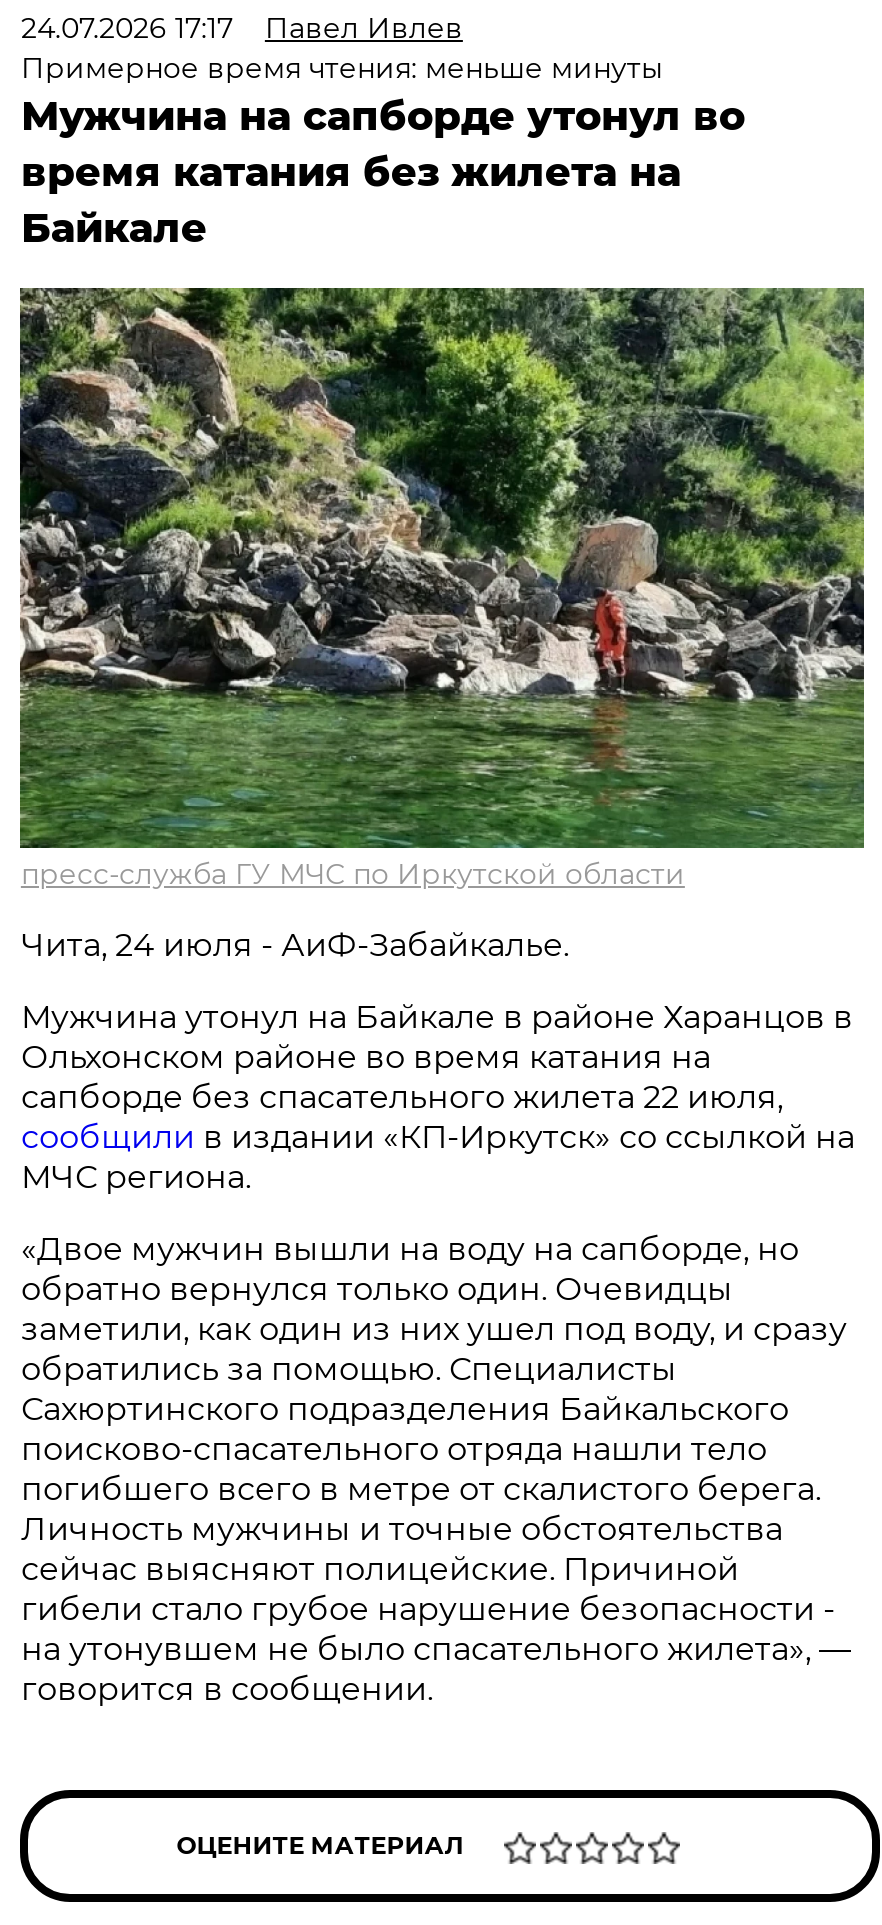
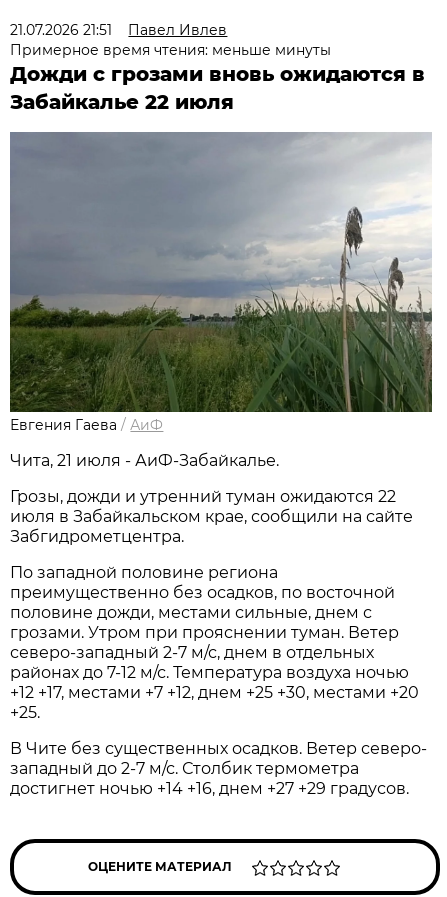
[21,10,463,46] 24.07.2026 17:17 Павел Ивлев -> [10,21,227,39] 21.07.2026 21:51 Павел Ивлев
[21,92,745,252] Мужчина на сапборде утонул во | время катания без жилета на | Байкале -> [10,62,425,114] Дожди с грозами вновь ожидаются в | Забайкалье 22 июля
[18,300,866,1708] [image] | пресс-служба ГУ МЧС по Иркутской области | Чита, 24 июля - АиФ-Забайкалье. | Мужчина утонул на Байкале в районе Харанцов в | Ольхонском районе во время катания на | сапборде без спасательного жилета 22 июля, | сообщили в издании «КП-Иркутск» со ссылкой на | МЧС региона. | «Двое мужчин вышли на воду на сапбордe, но | обратно вернулся только один. Очевидцы | заметили, как один из них ушел под воду, и срaзу | обратились за помощью. Специалисты | Сахюртинского подразделения Байкальского | поисково-спасательного отряда нашли тело | погибшего всего в метре от скалистого берега. | Личность мужчины и точныe обстоятельства | сейчас выясняют полицейскиe. Причиной | гибели стало грубое нарушение безопасности - | на утонувшем не было спасательного жилетa», — | говорится в сообщении. -> [9,131,432,798] [image] | Евгения Гаева / АиФ | Чита, 21 июля - АиФ-Забайкалье. | Грозы, дожди и утренний туман ожидаются 22 | июля в Забайкальском крае, сообщили на сайте | Забгидрометцентра. | По западной половине региона | преимущественно без осадков, по восточной | половине дожди, местами сильные, днем с | грозами. Утром при прояснении туман. Ветер | северо-западный 2-7 м/с, днем в отдельных | районах до 7-12 м/с. Температура воздуха ночью | +12 +17, местами +7 +12, днем +25 +30, местами +20 | +25. | В Чите без существенных осадков. Ветер северо- | западный до 2-7 м/с. Столбик термометра | достигнет ночью +14 +16, днем +27 +29 градусов.

